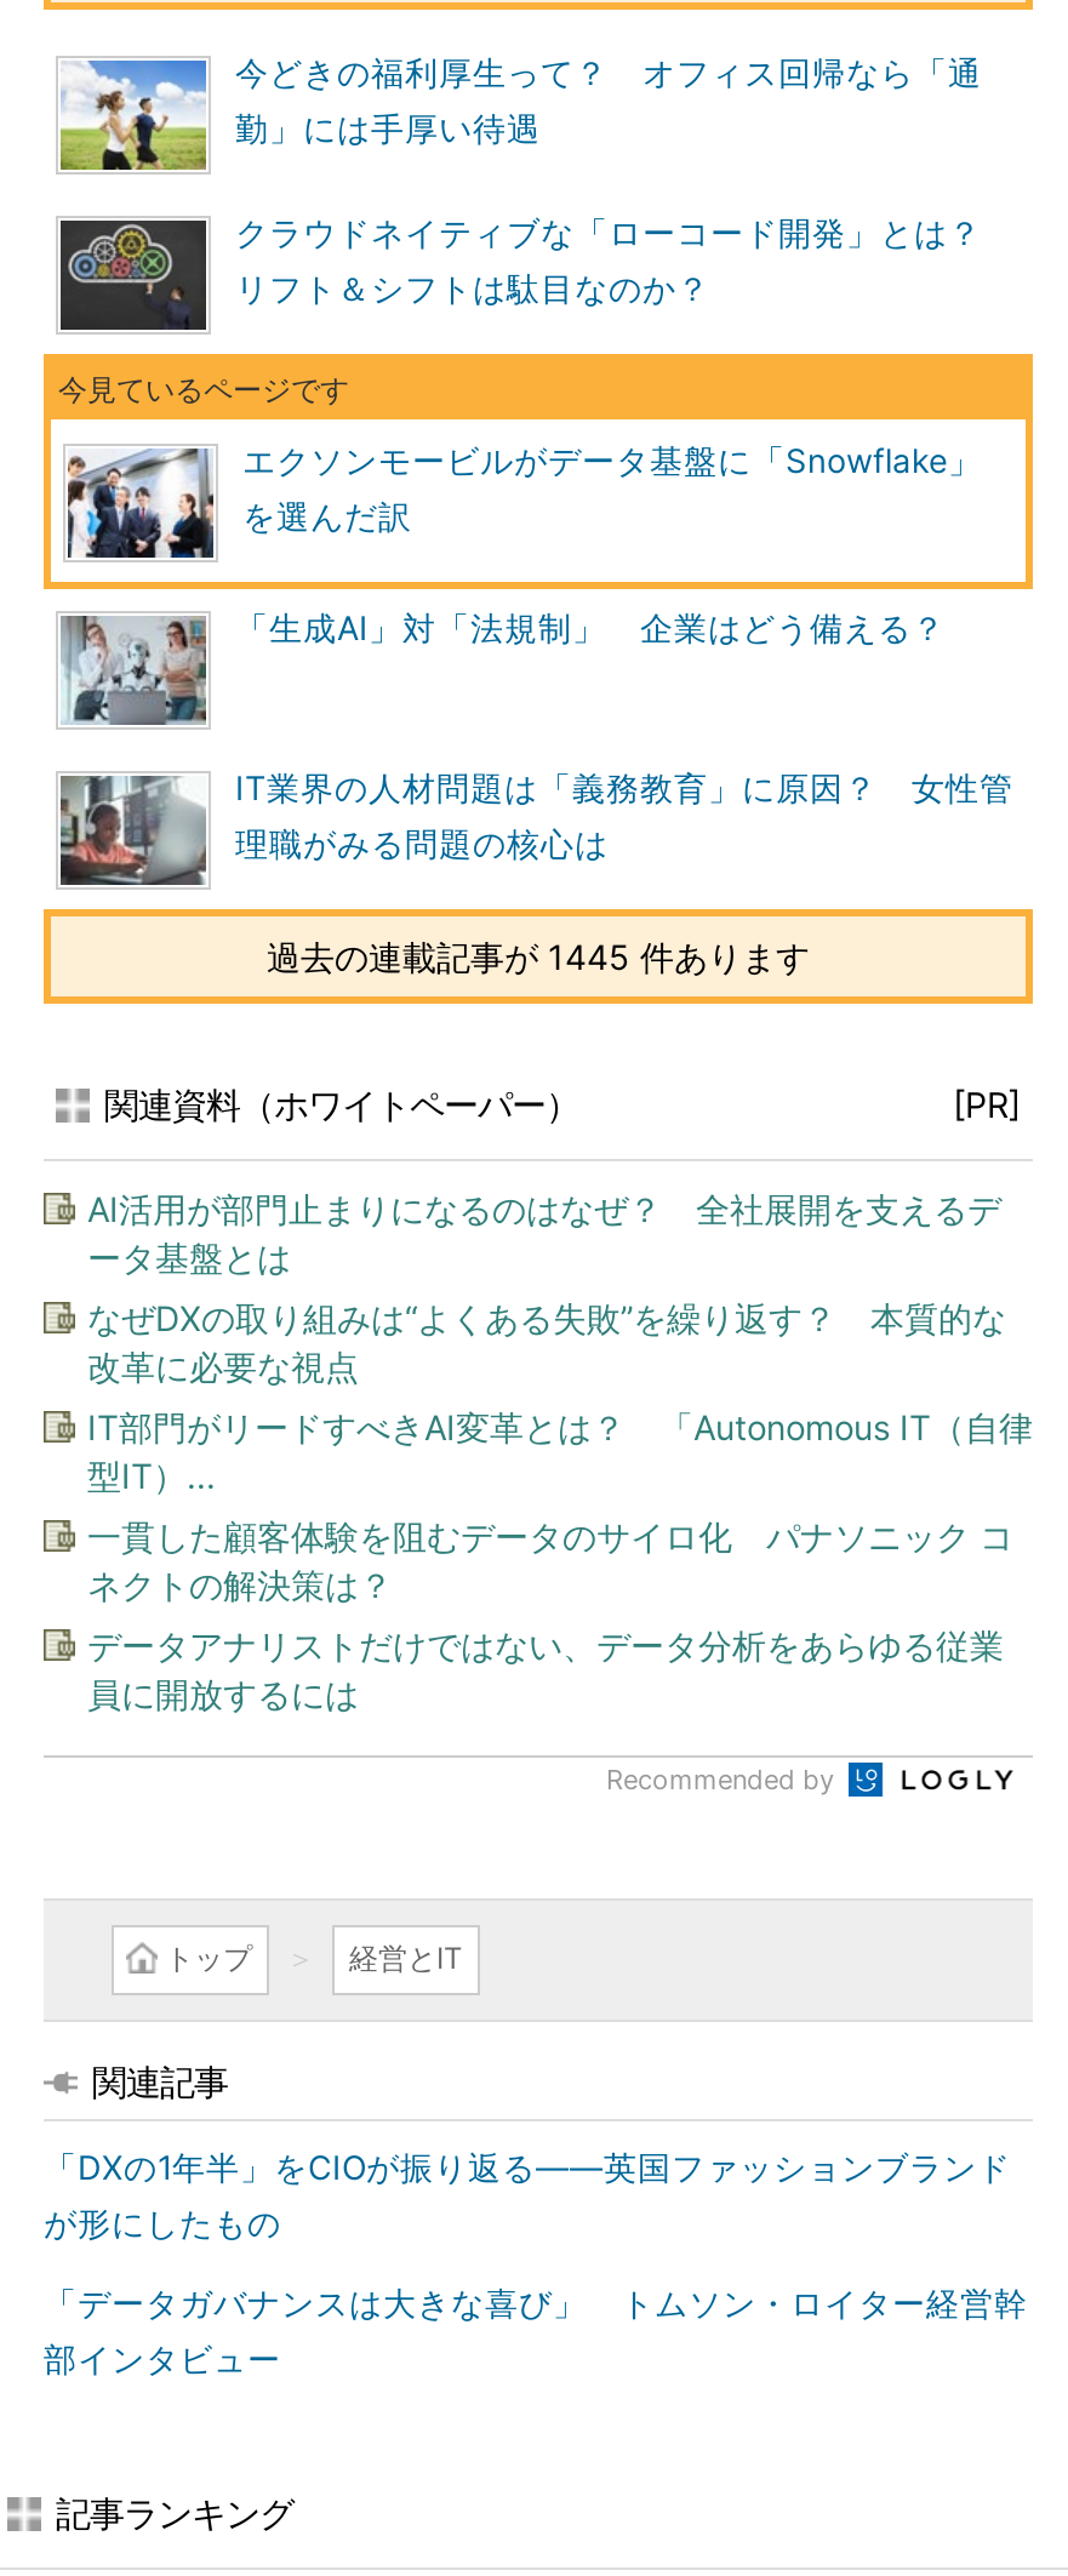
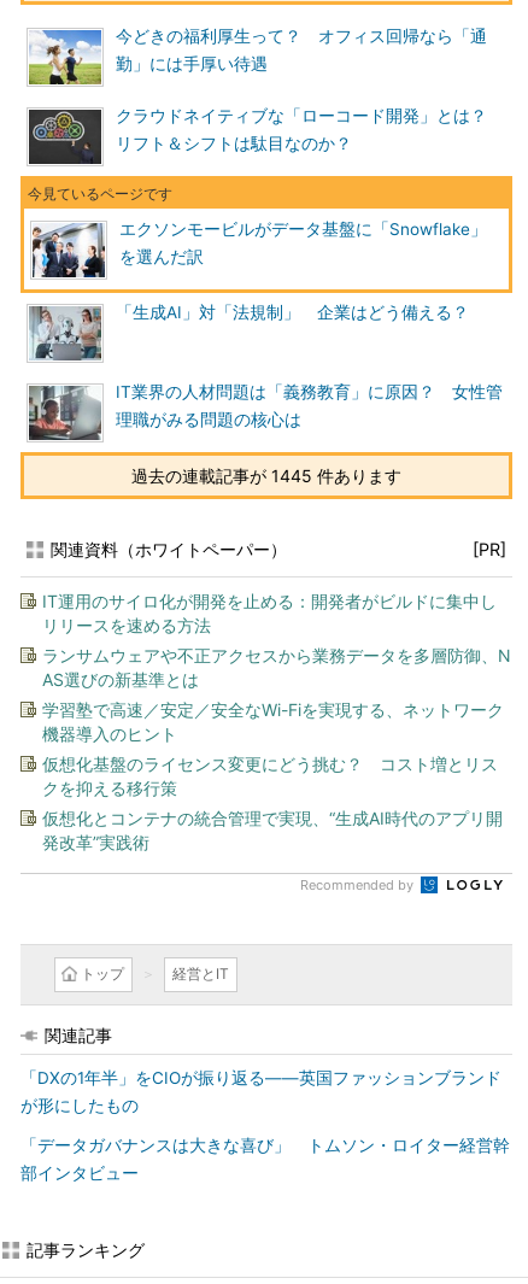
[87,1188,1001,1278] AI活用が部門止まりになるのはなぜ？ 全社展開を支えるデ | ータ基盤とは -> [42,591,497,635] IT運用のサイロ化が開発を止める：開発者がビルドに集中し | リリースを速める方法
[87,1297,1006,1387] なぜDXの取り組みは“よくある失敗”を繰り返す？ 本質的な | 改革に必要な視点 -> [42,645,511,690] ランサムウェアや不正アクセスから業務データを多層防御、N | AS選びの新基準とは
[87,1406,1033,1496] IT部門がリードすべきAI変革とは？ 「Autonomous IT（自律 | 型IT）... -> [42,699,504,744] 学習塾で高速／安定／安全なWi-Fiを実現する、ネットワーク | 機器導入のヒント
[87,1515,1013,1605] 一貫した顧客体験を阻むデータのサイロ化 パナソニック コ | ネクトの解決策は？ -> [42,754,498,798] 仮想化基盤のライセンス変更にどう挑む？ コスト増とリス | クを抑える移行策
[87,1624,1004,1714] データアナリストだけではない、データ分析をあらゆる従業 | 員に開放するには -> [42,808,503,852] 仮想化とコンテナの統合管理で実現、“生成AI時代のアプリ開 | 発改革”実践術

